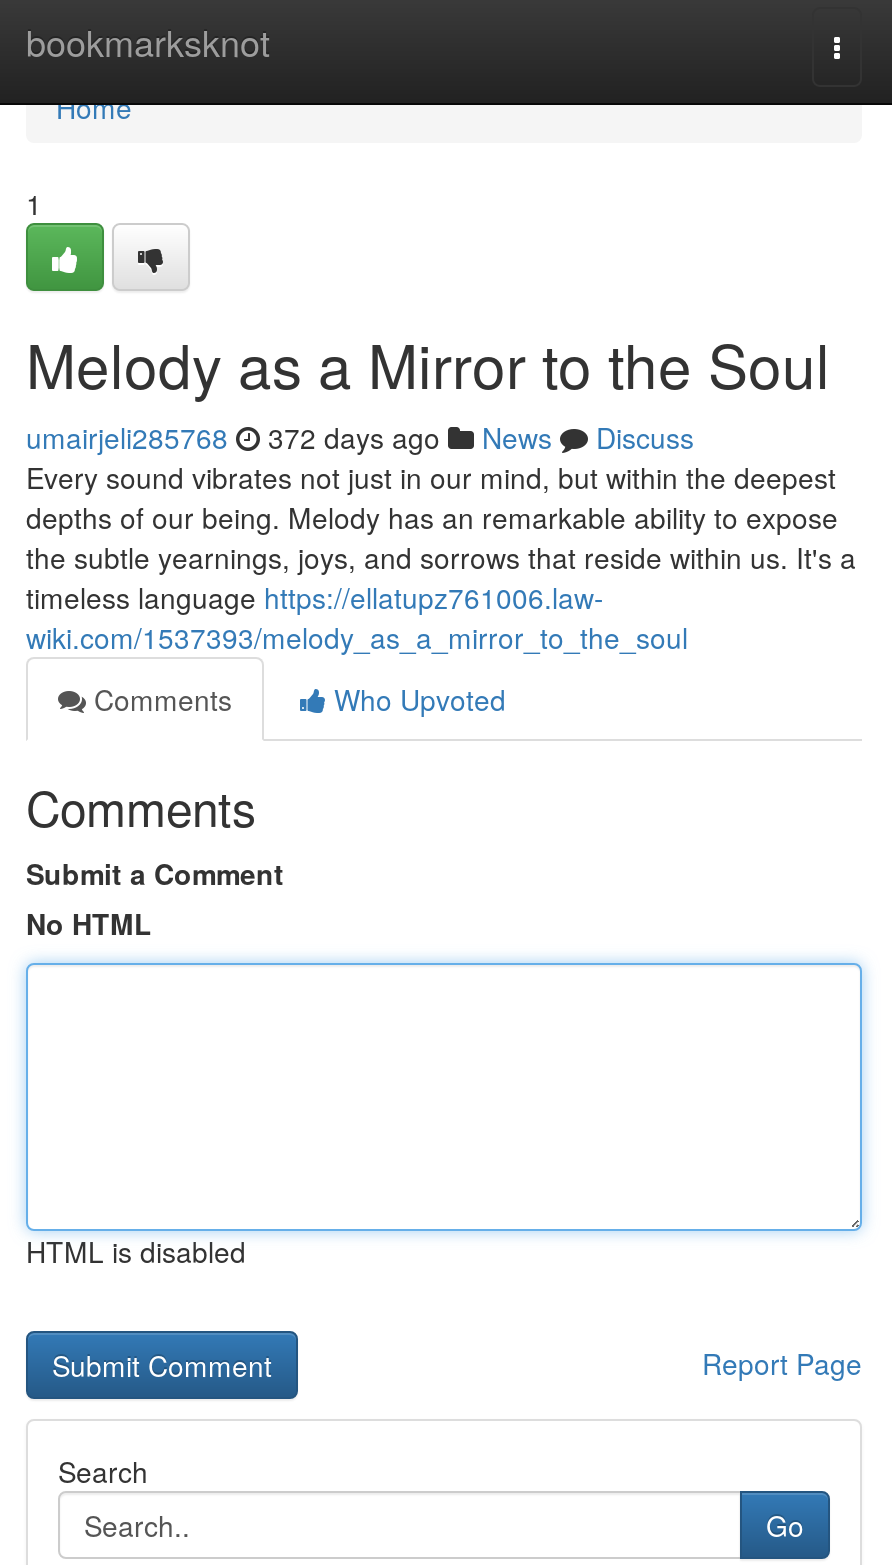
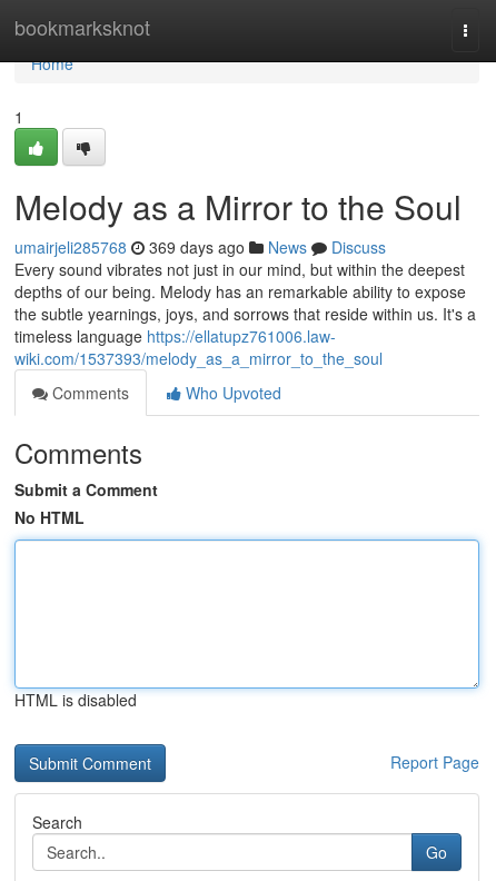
[26,417,694,457] umairjeli285768 372 days ago News Discuss -> [14,236,386,258] umairjeli285768 369 days ago News Discuss

